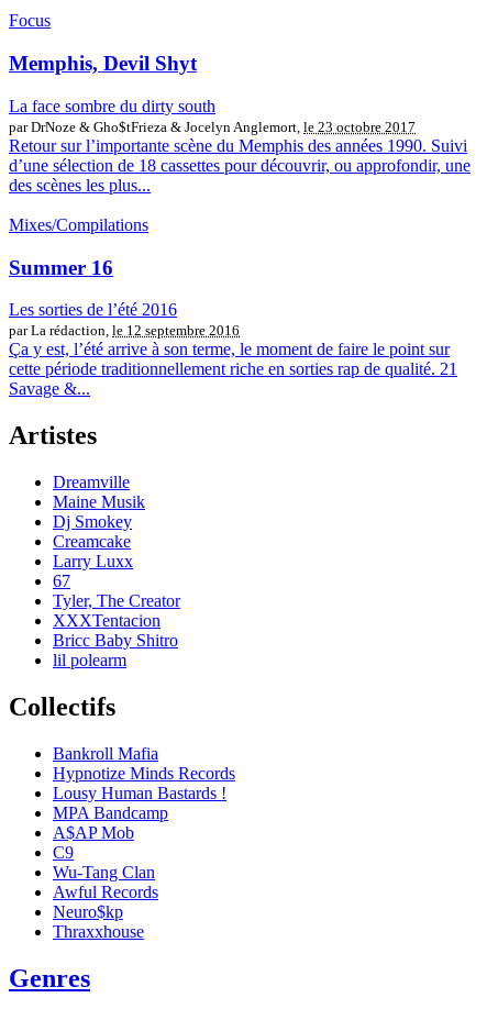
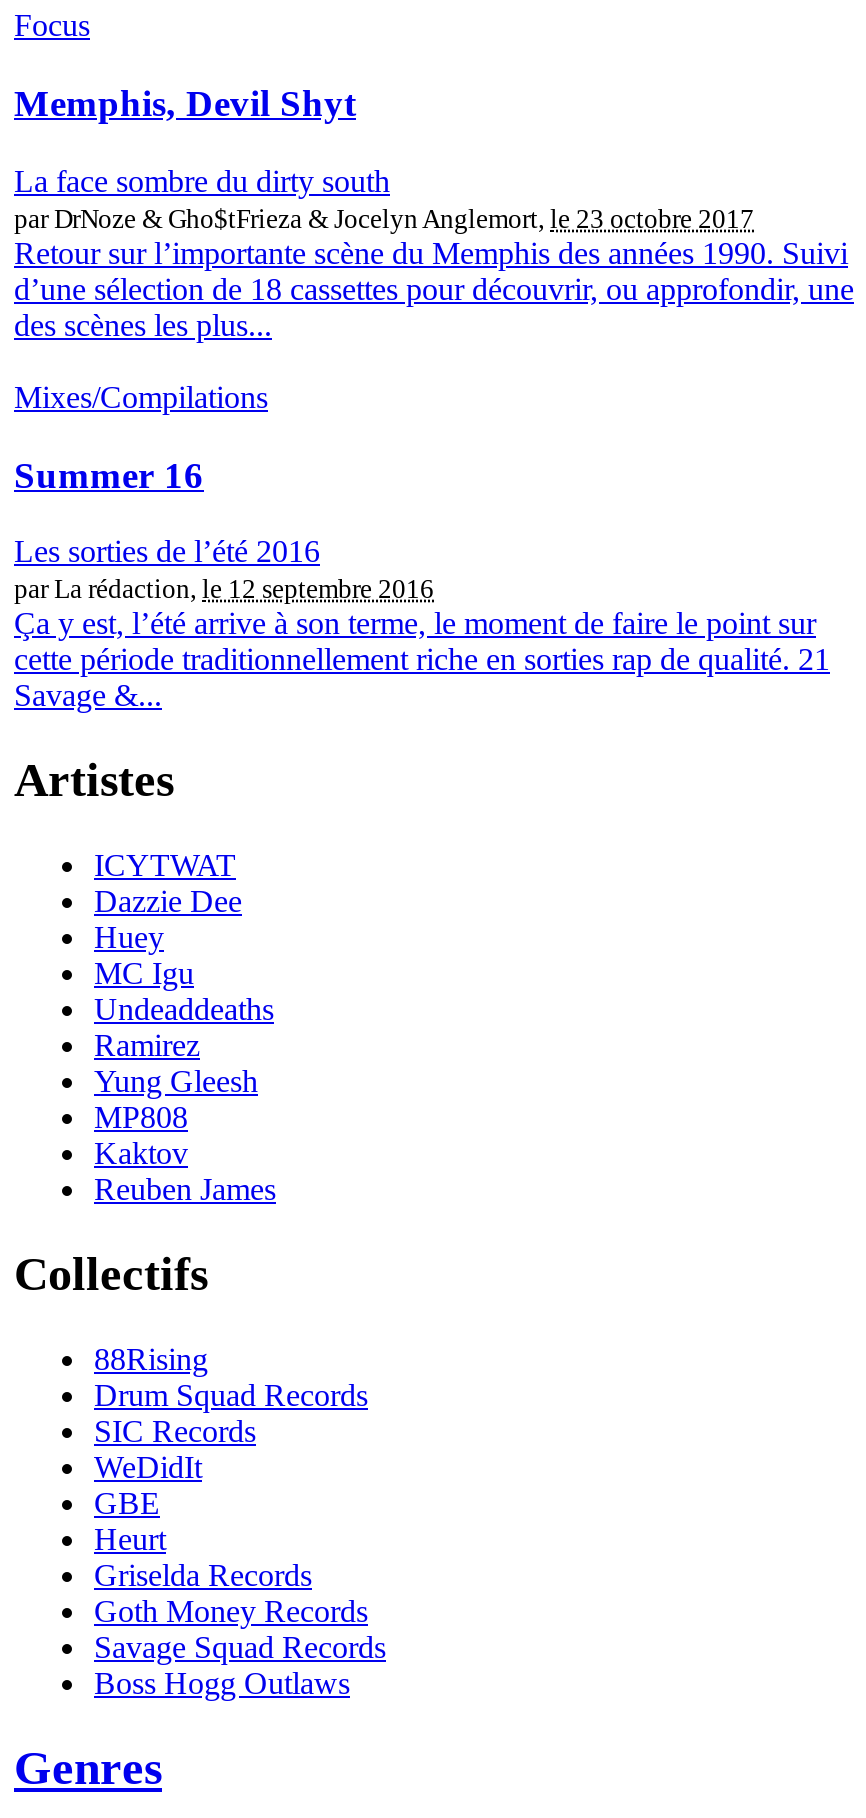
[53,473,180,669] Dreamville | Maine Musik | Dj Smokey | Creamcake | Larry Luxx | 67 | Tyler, The Creator | XXXTentacion | Bricc Baby Shitro | lil polearm -> [94,848,276,1206] ICYTWAT | Dazzie Dee | Huey | MC Igu | Undeaddeaths | Ramirez | Yung Gleesh | MP808 | Kaktov | Reuben James
[53,744,235,941] Bankroll Mafia | Hypnotize Minds Records | Lousy Human Bastards ! | MPA Bandcamp | A$AP Mob | C9 | Wu-Tang Clan | Awful Records | Neuro$kp | Thraxxhouse -> [94,1342,386,1700] 88Rising | Drum Squad Records | SIC Records | WeDidIt | GBE | Heurt | Griselda Records | Goth Money Records | Savage Squad Records | Boss Hogg Outlaws

